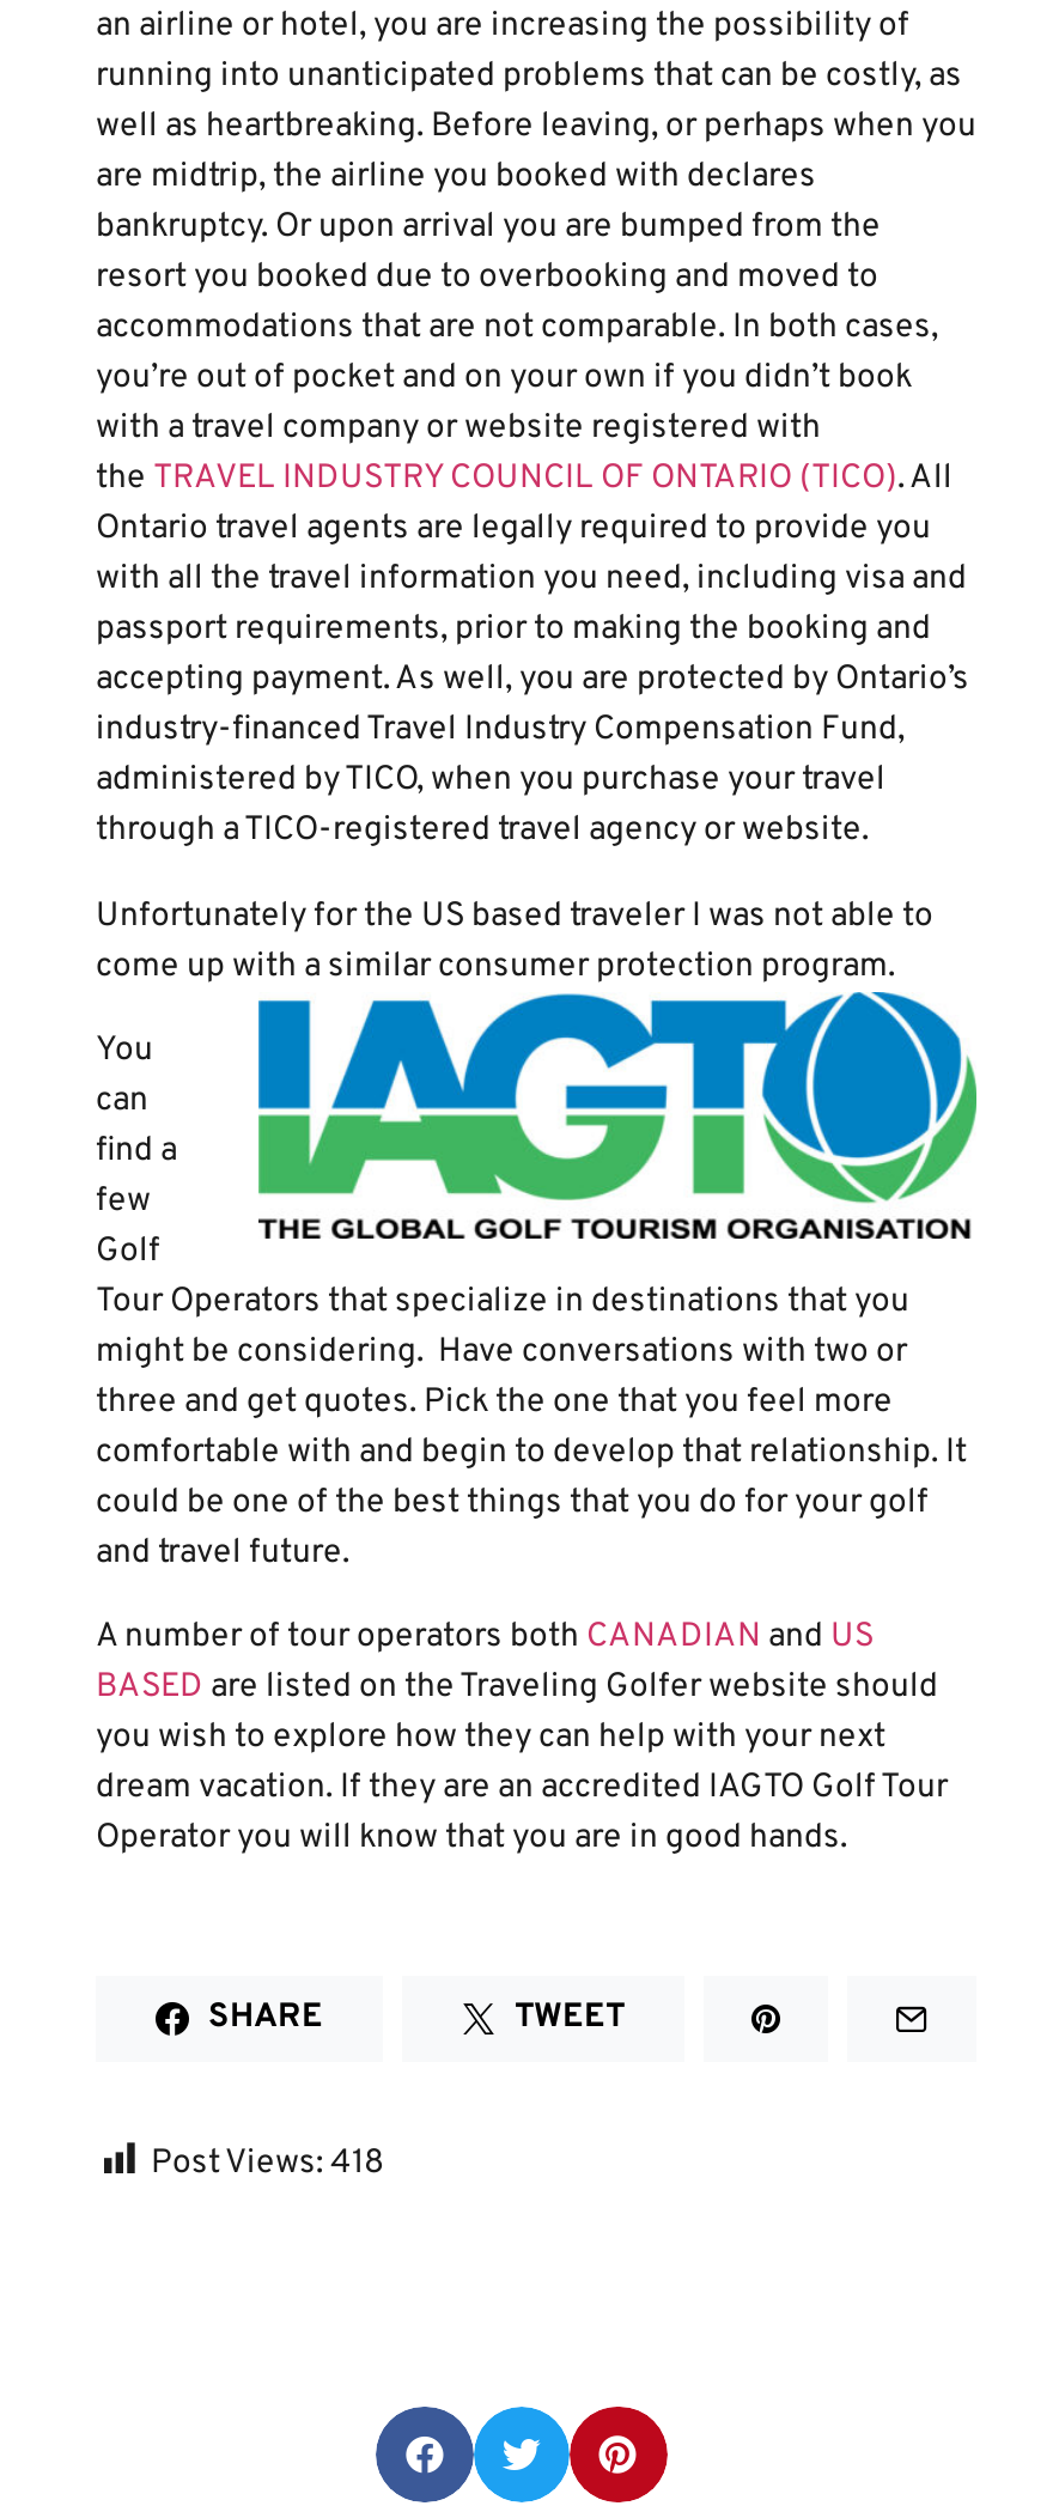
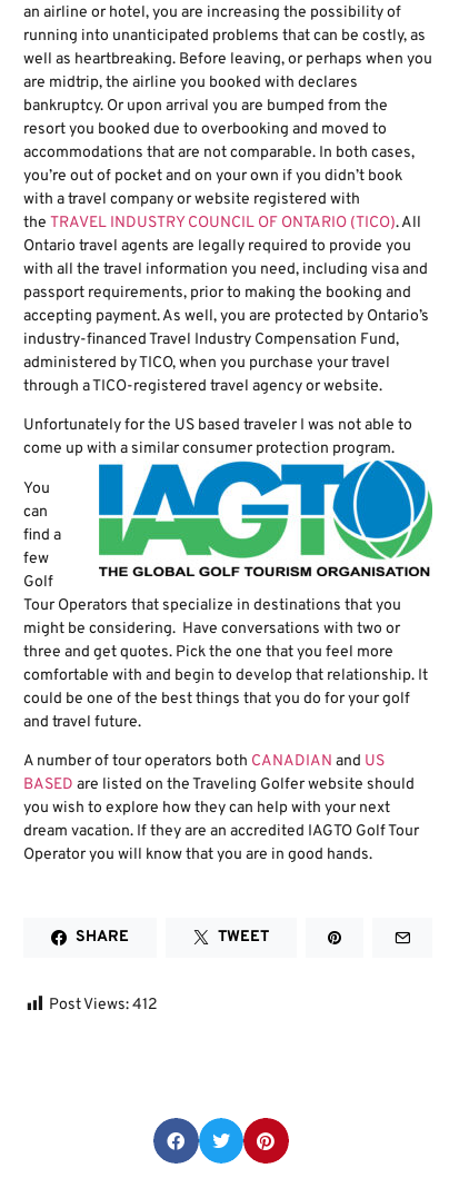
[151,2143,385,2184] Post Views: 418 -> [49,996,158,1015] Post Views: 412

